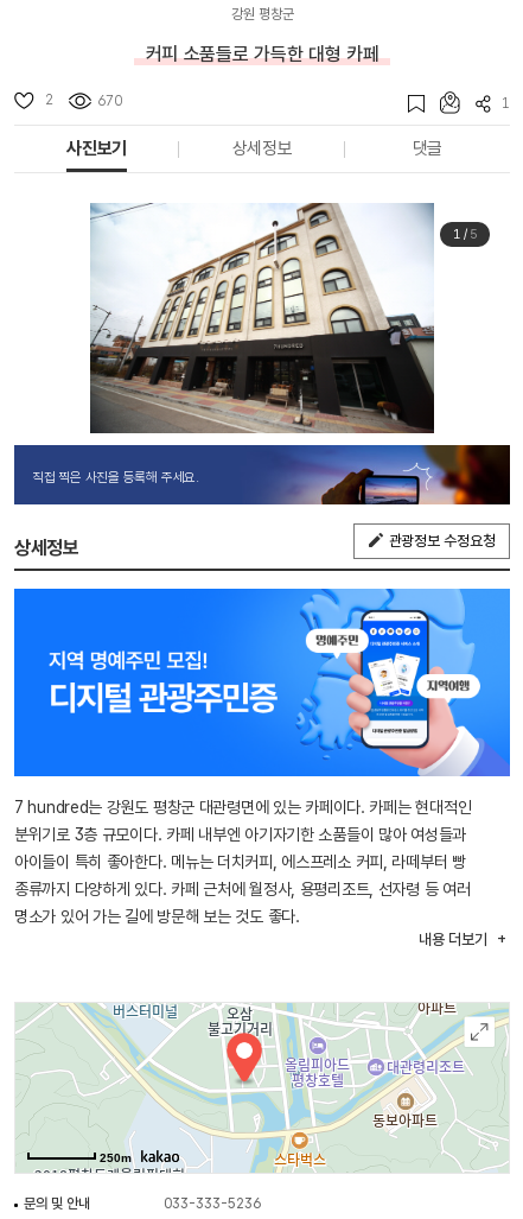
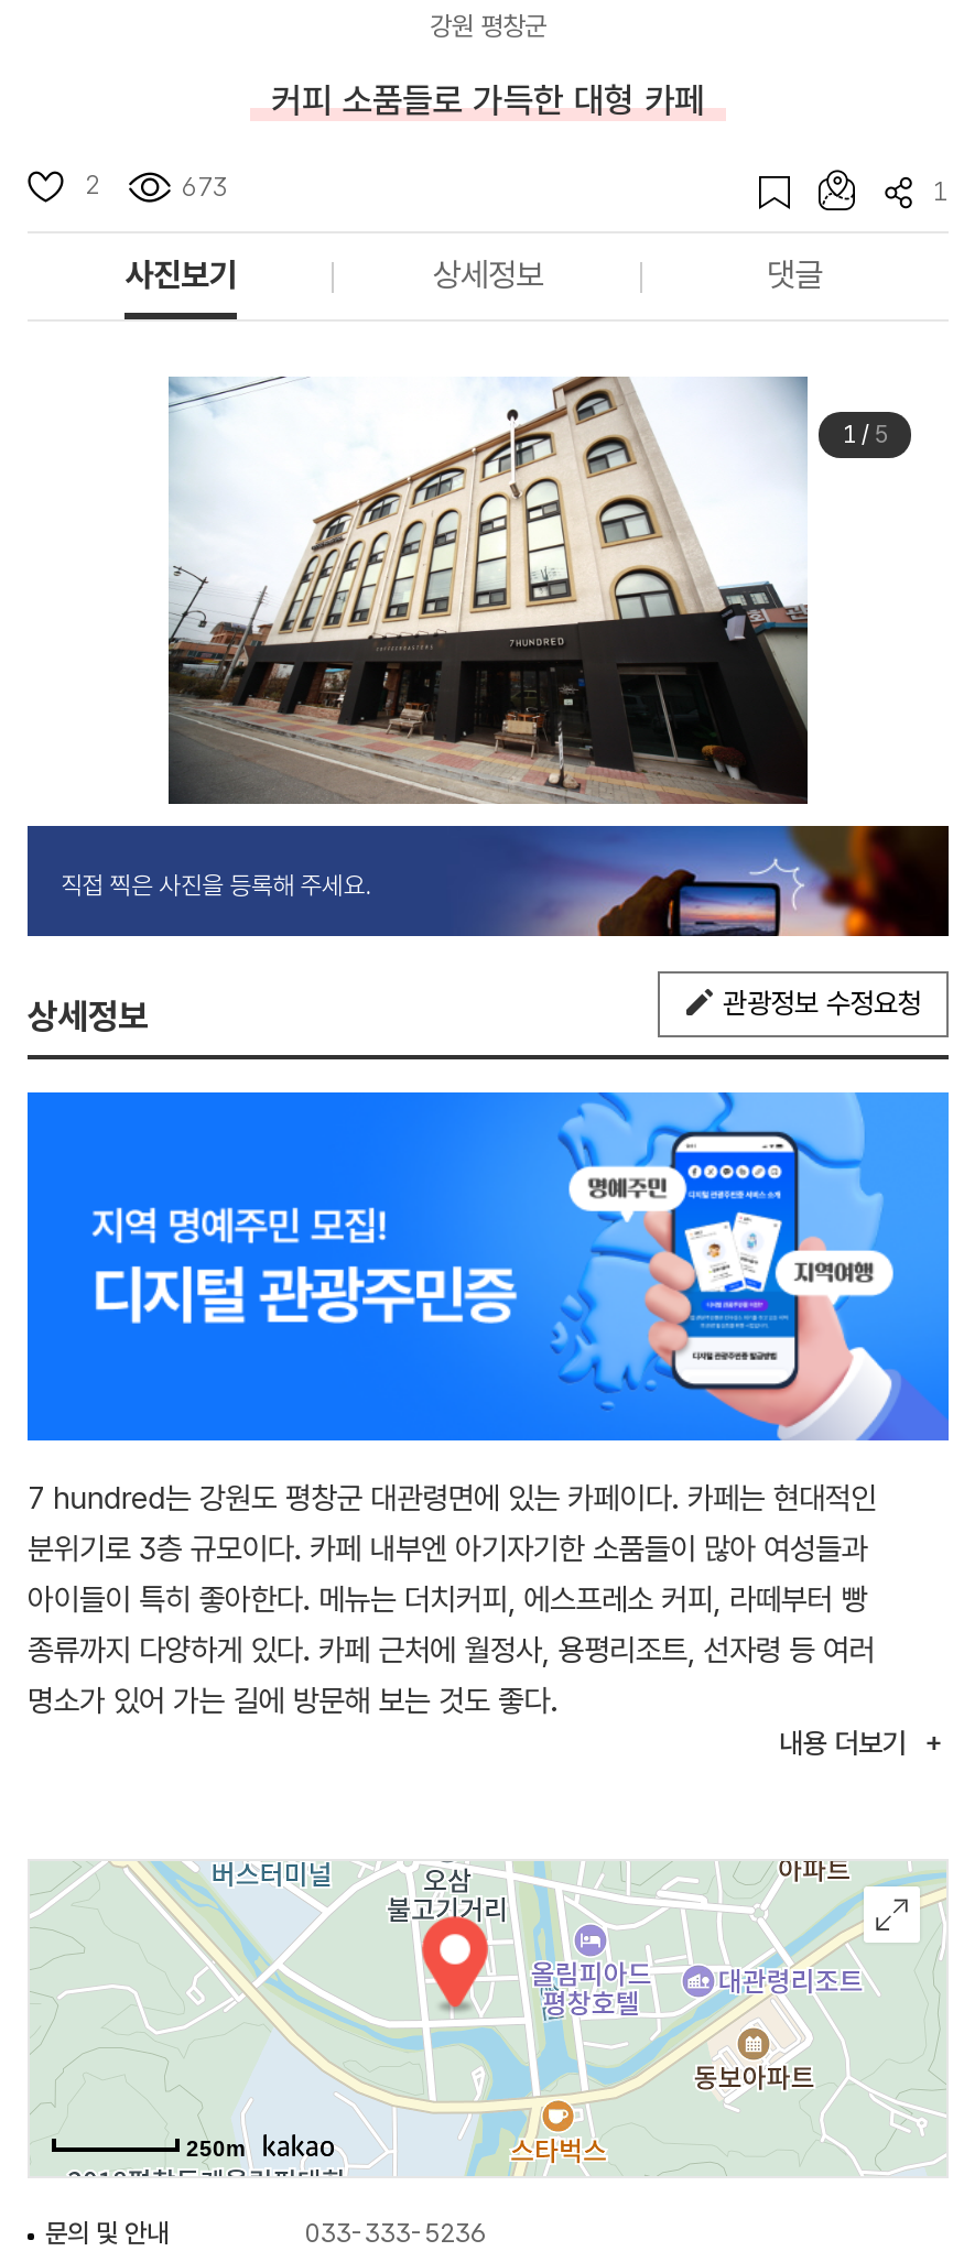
[97,93,122,109] 670 -> [182,172,228,203] 673

